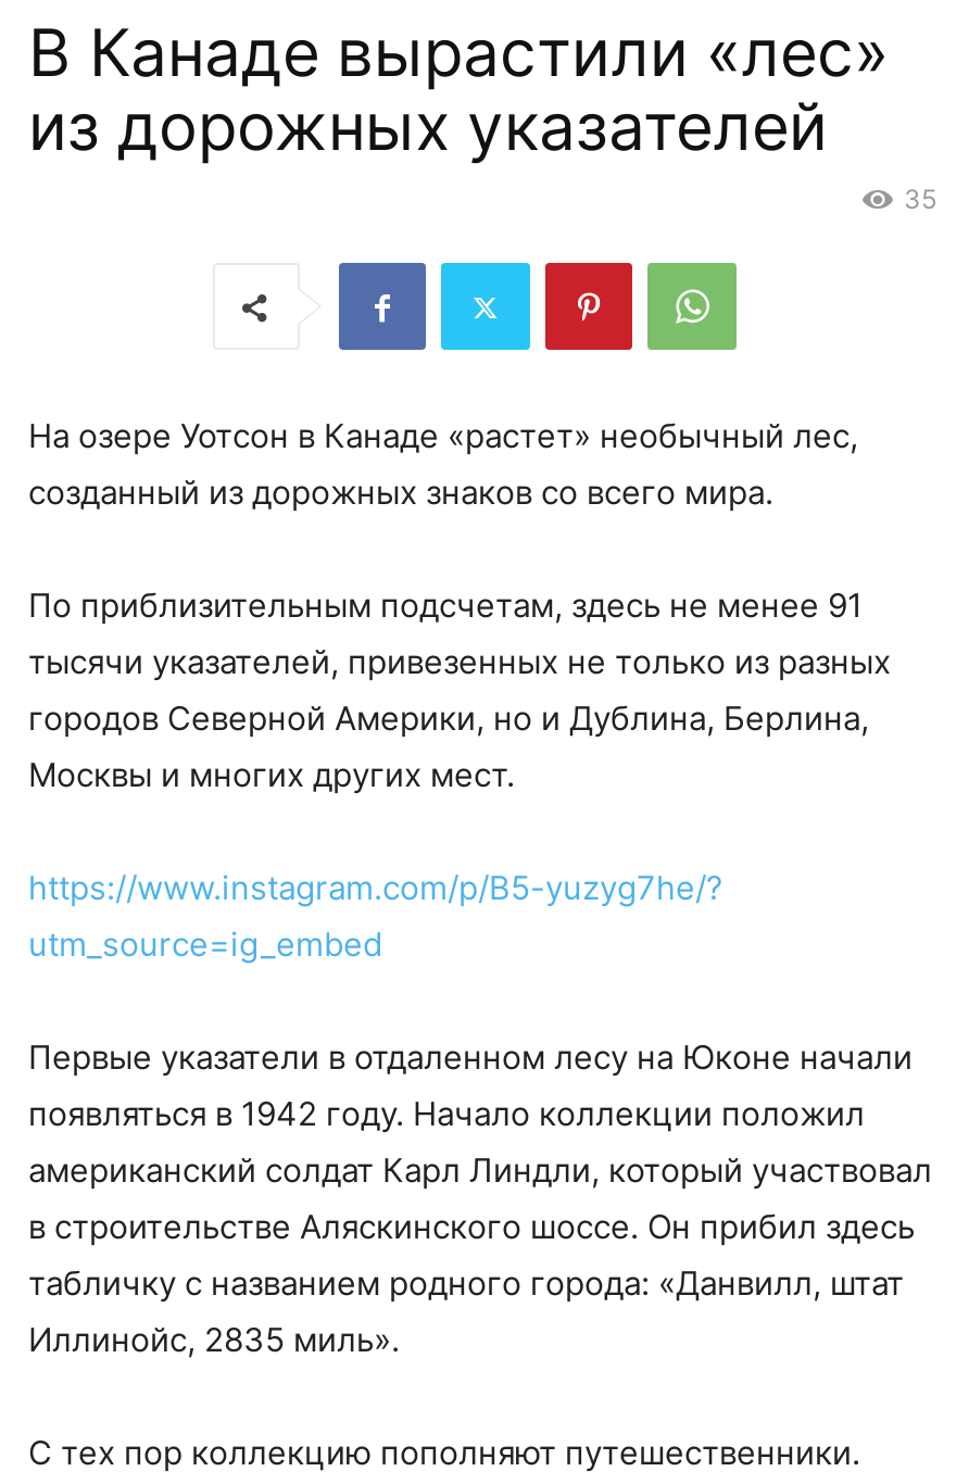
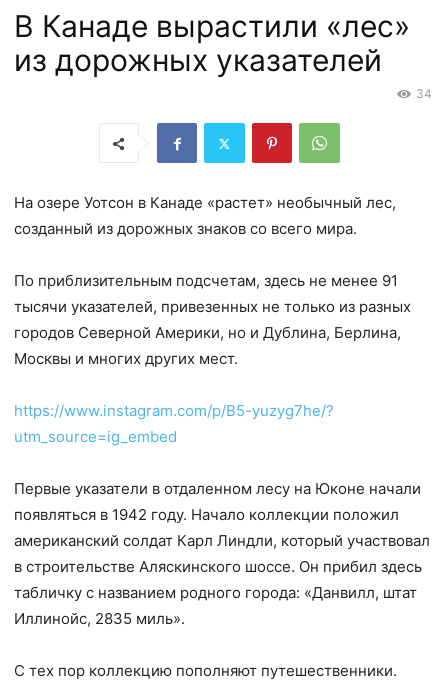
[904,183,936,215] 35 -> [416,86,432,101] 34

